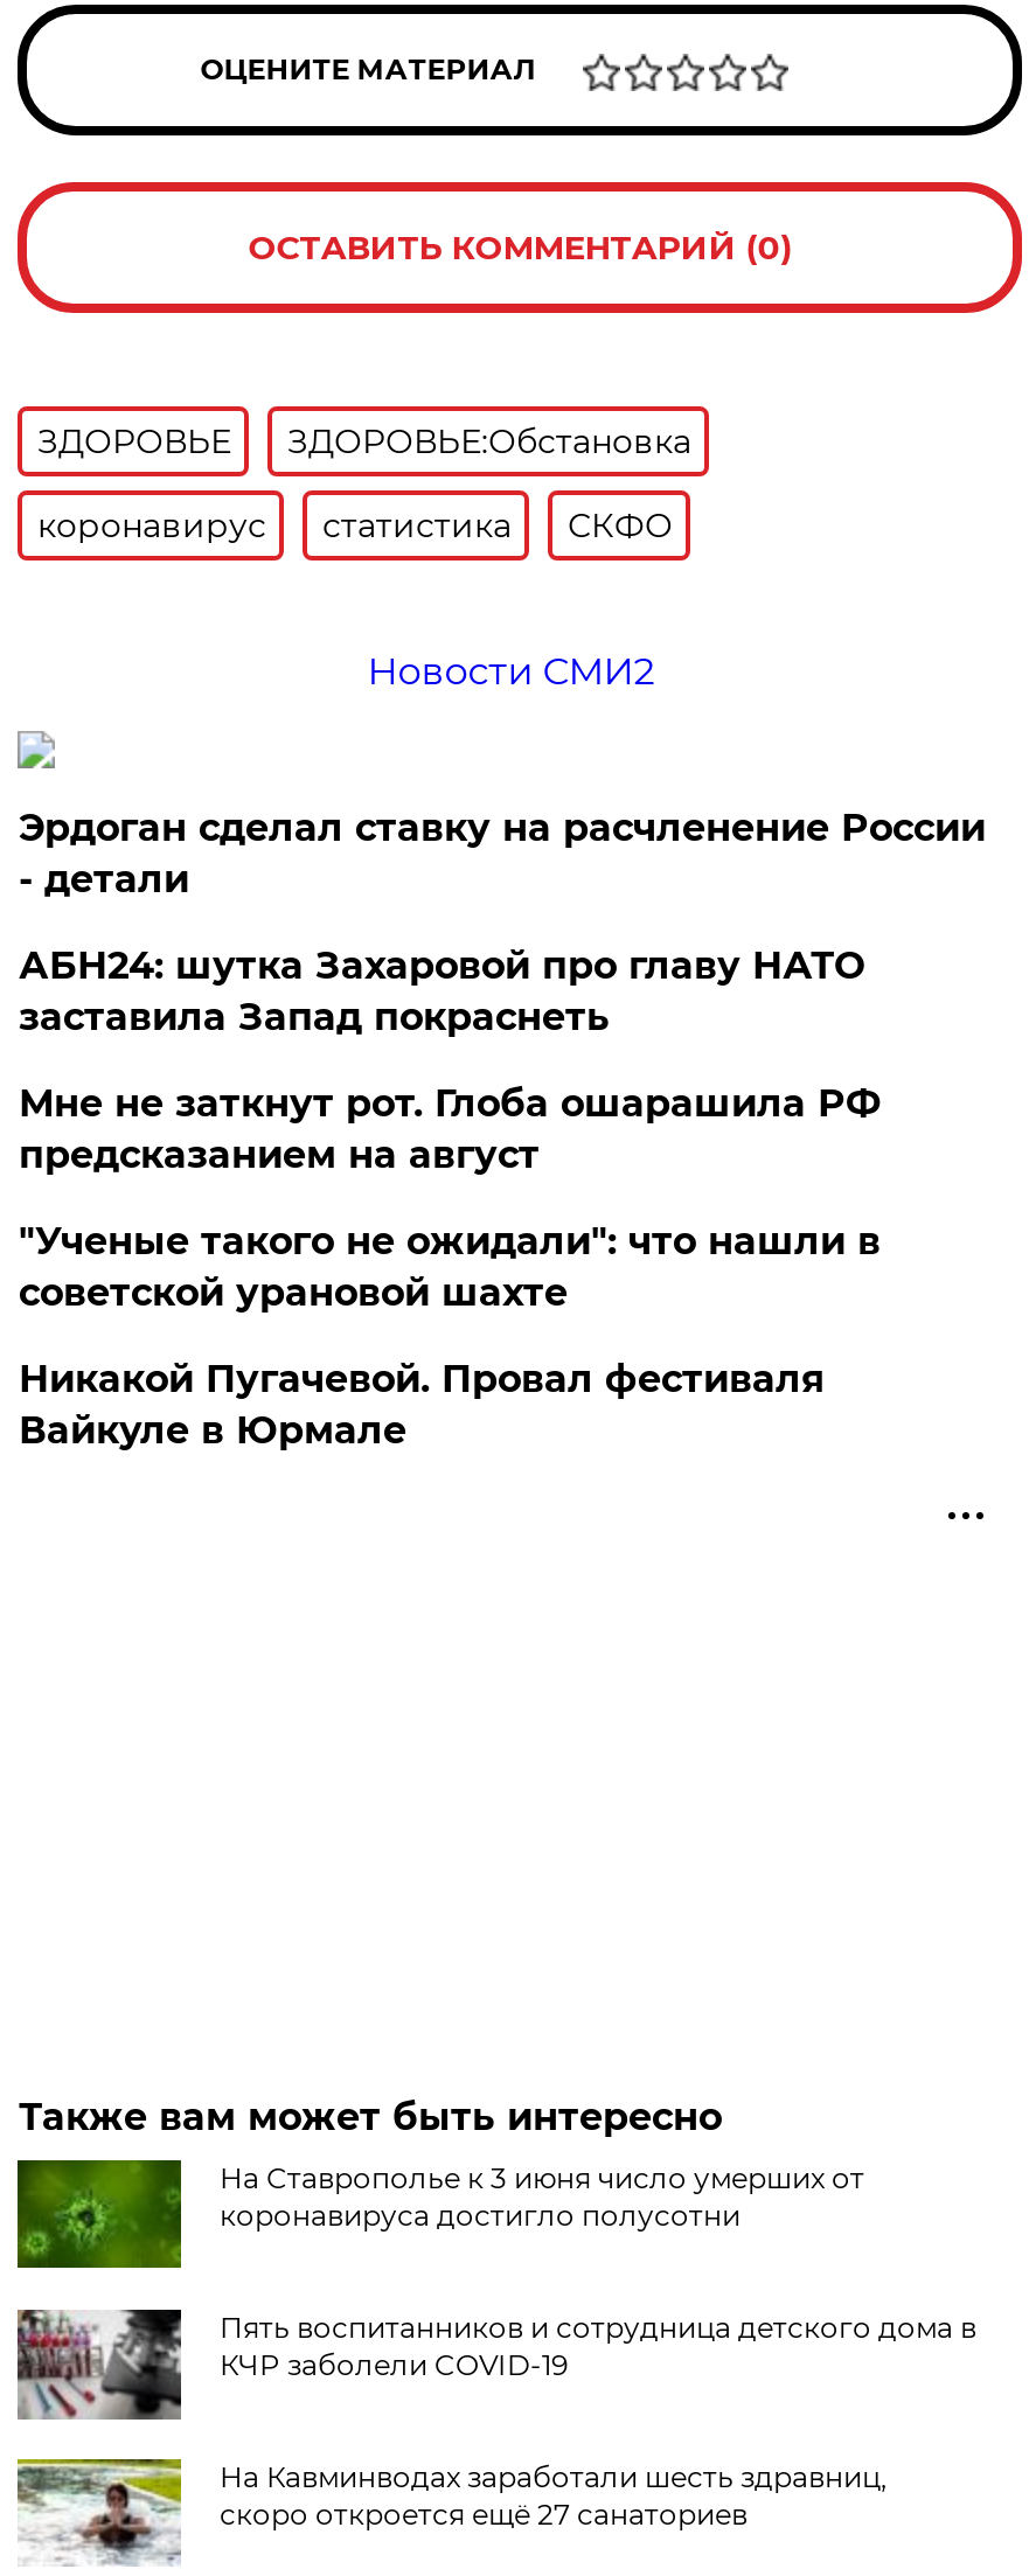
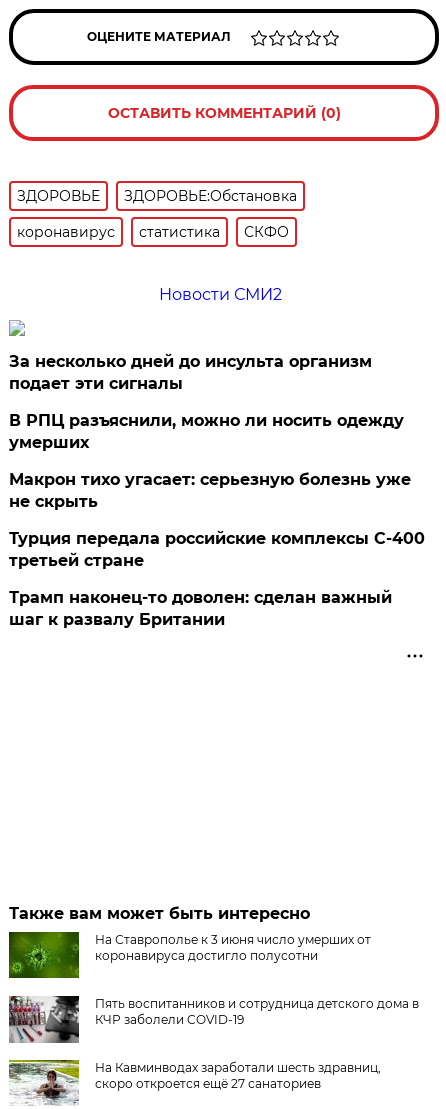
[18,805,986,901] Эрдоган сделал ставку на расчленение России | - детали -> [9,352,372,393] За несколько дней до инсульта организм | подает эти сигналы
[18,943,864,1039] АБН24: шутка Захаровой про главу НАТО | заставила Запад покраснеть -> [9,411,404,452] В РПЦ разъяснили, можно ли носить одежду | умерших
[18,1081,880,1177] Мне не заткнут рот. Глоба ошарашила РФ | предсказанием на август -> [9,470,411,511] Макрон тихо угасает: серьезную болезнь уже | не скрыть
[18,1219,880,1315] "Ученые такого не ожидали": что нашли в | советской урановой шахте -> [9,529,425,570] Турция передала российские комплексы С-400 | третьей стране
[18,1357,824,1452] Никакой Пугачевой. Провал фестиваля | Вайкуле в Юрмале -> [9,588,392,629] Трамп наконец-то доволен: сделан важный | шаг к развалу Британии

